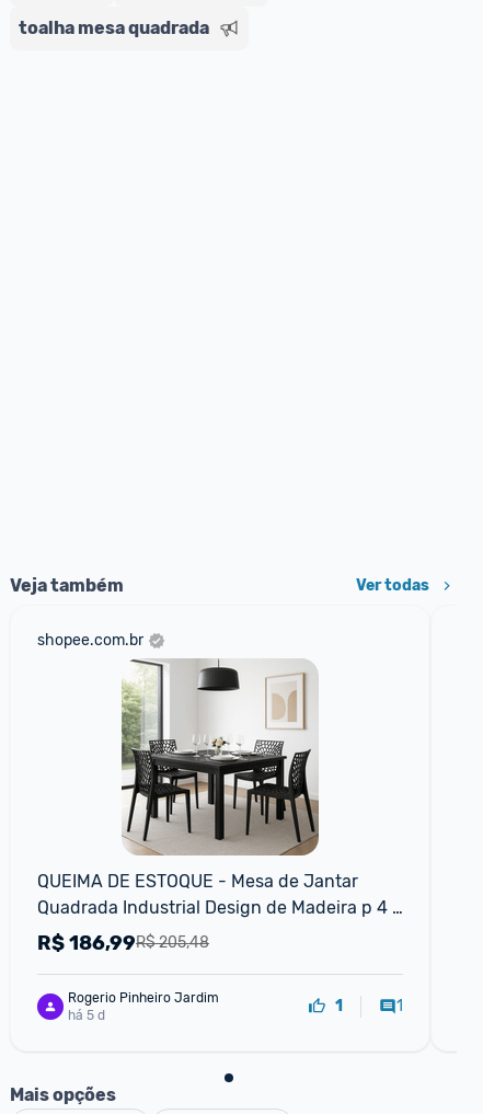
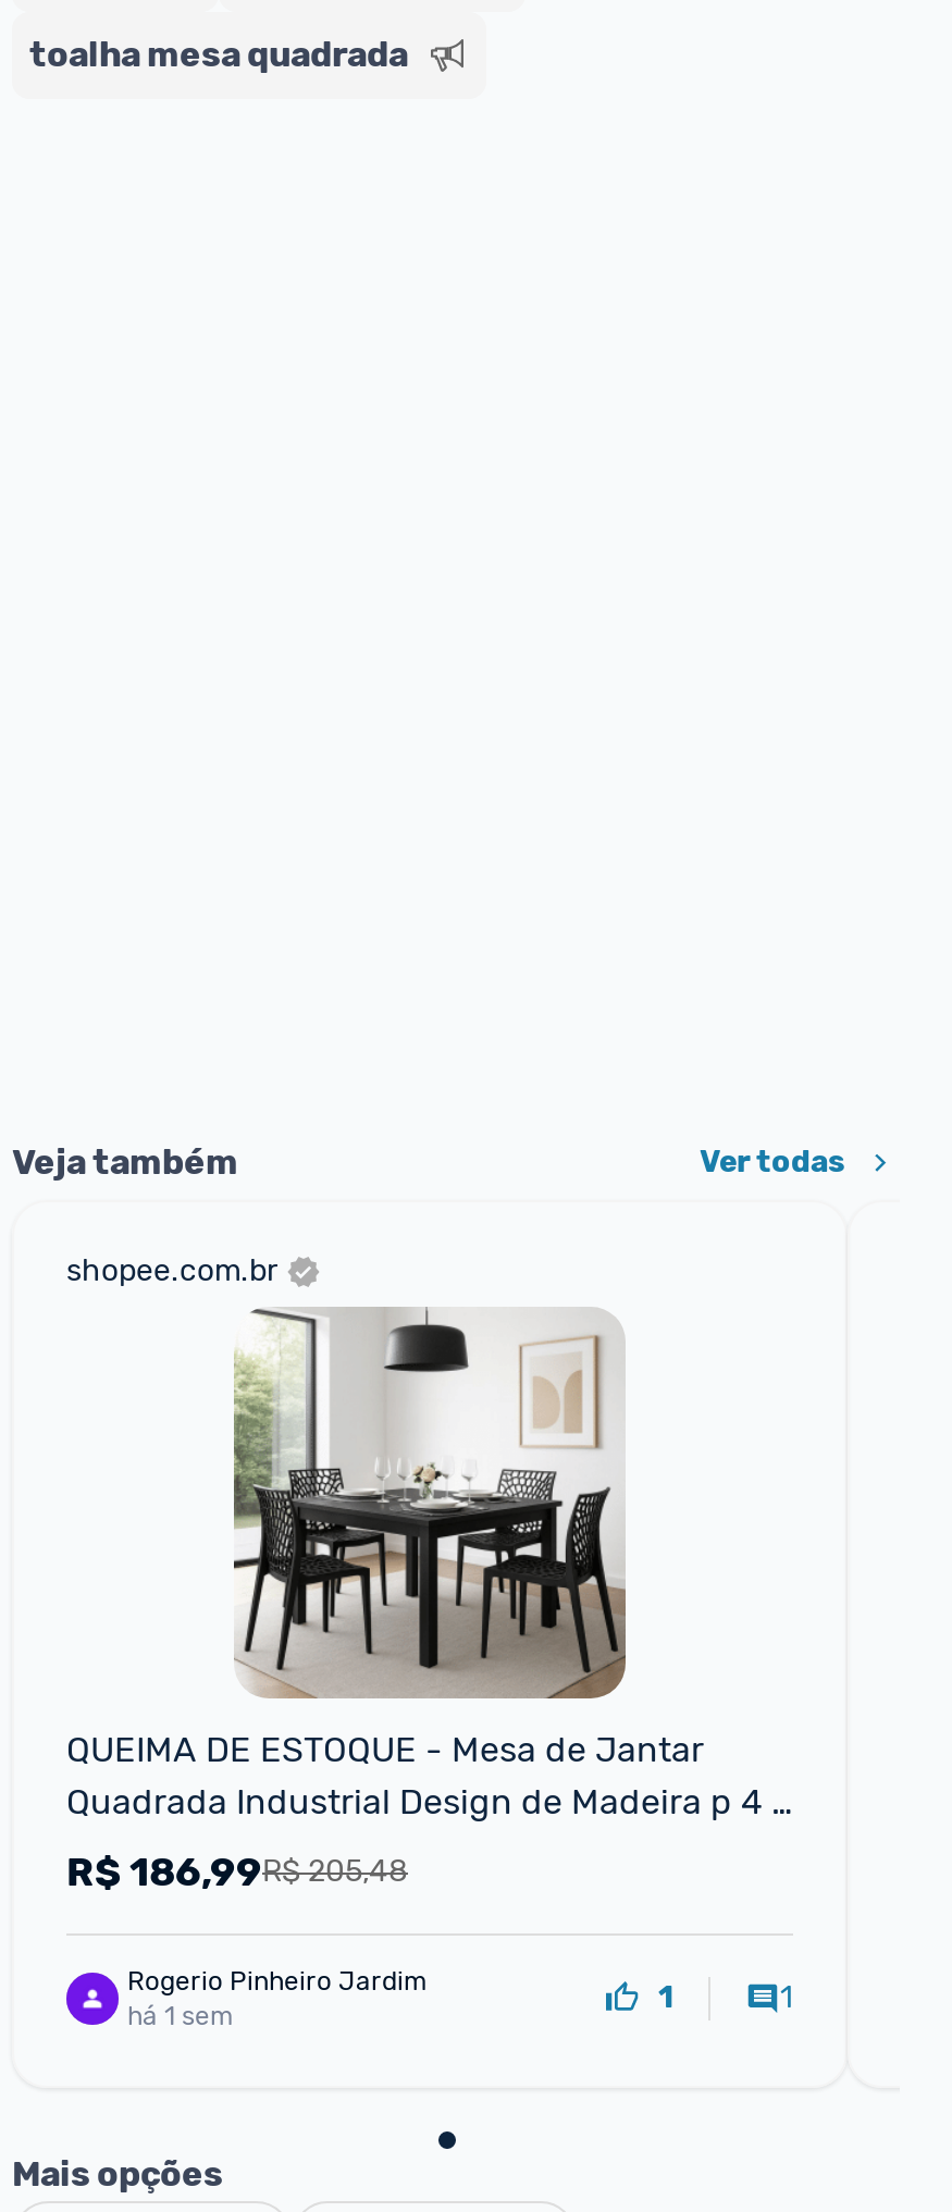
[68,1007,105,1023] há 5 d -> [127,2000,234,2030] há 1 sem

